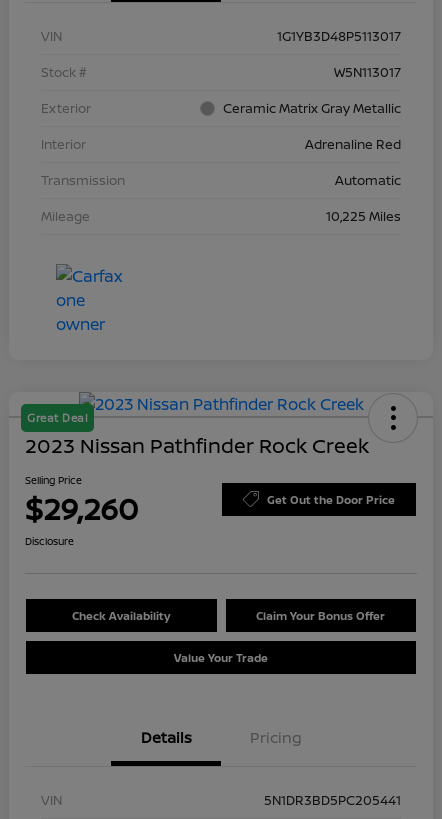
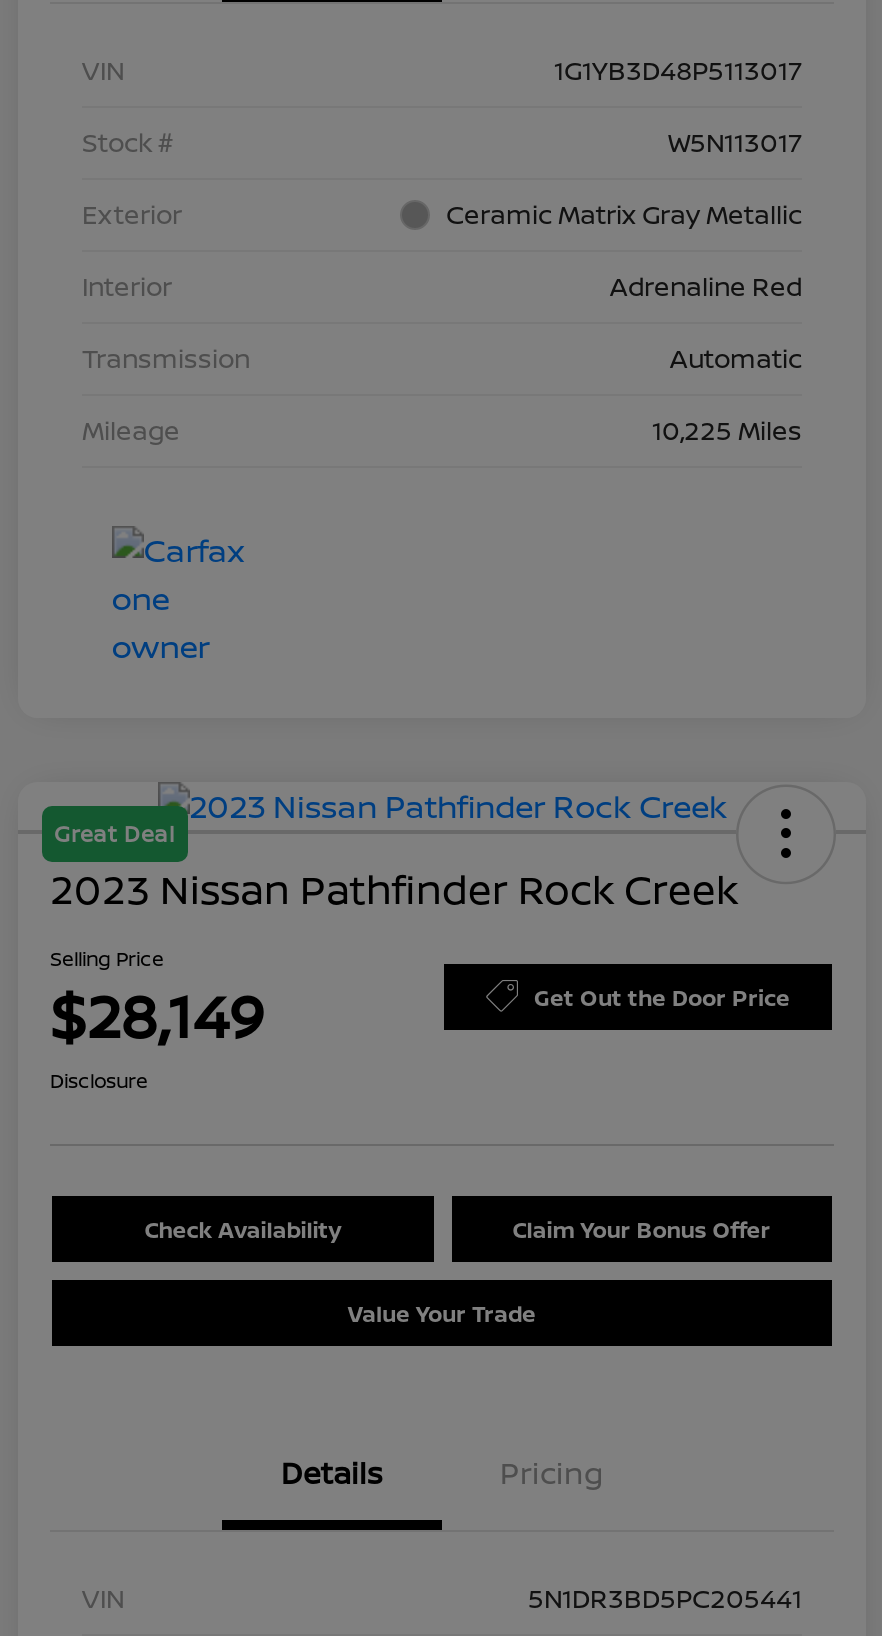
[25,488,138,529] $29,260 -> [50,974,264,1056] $28,149

